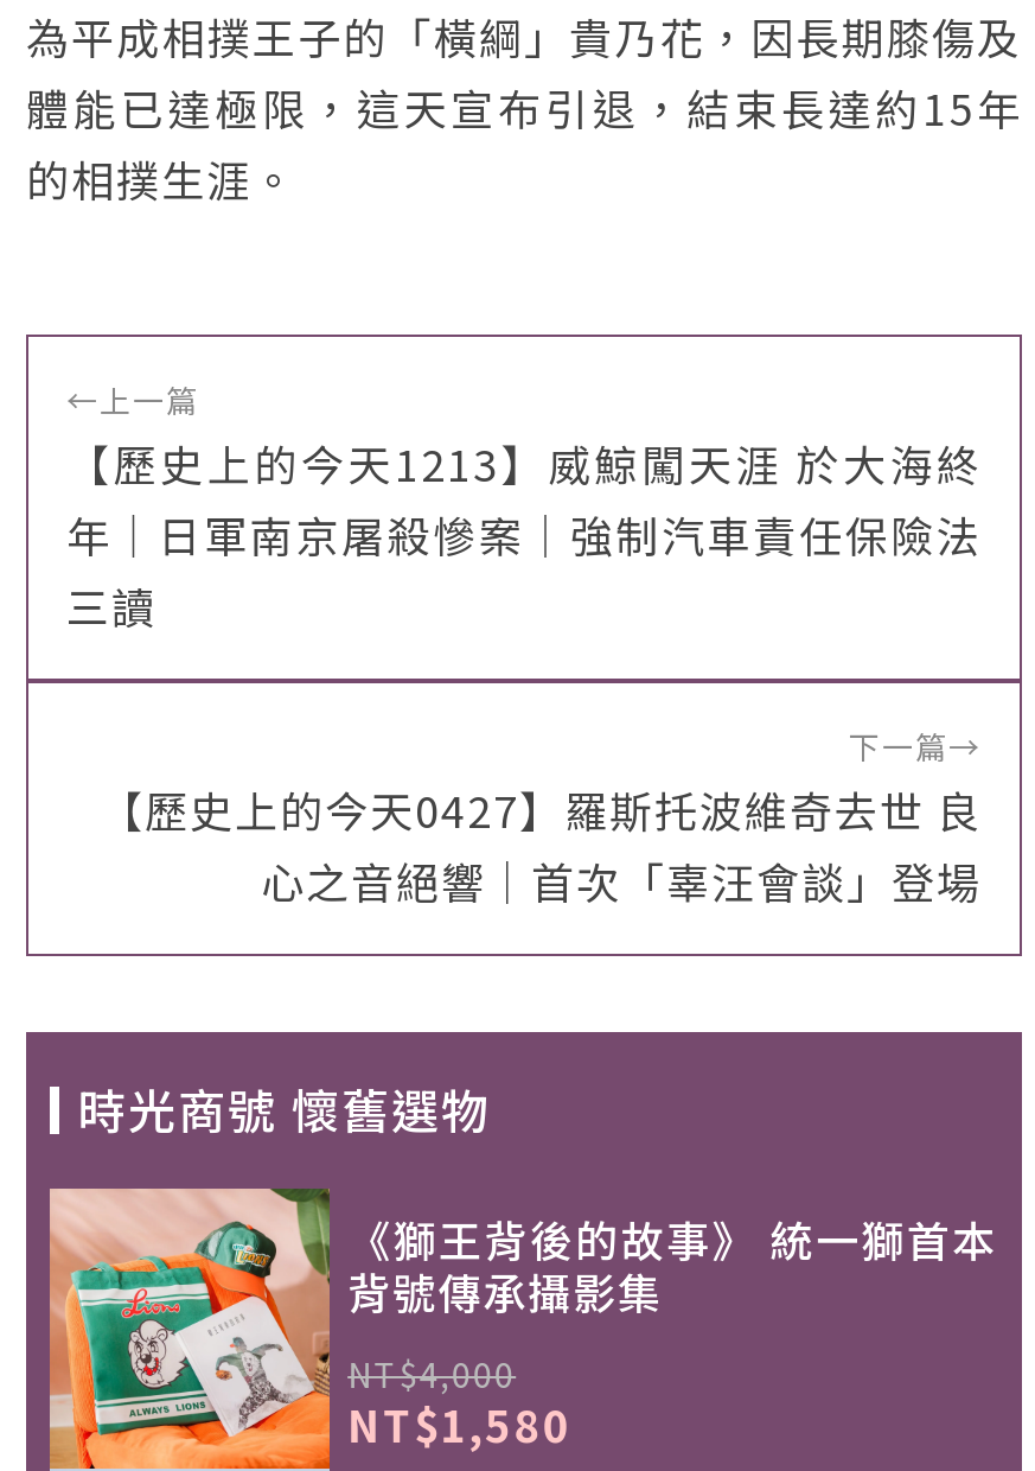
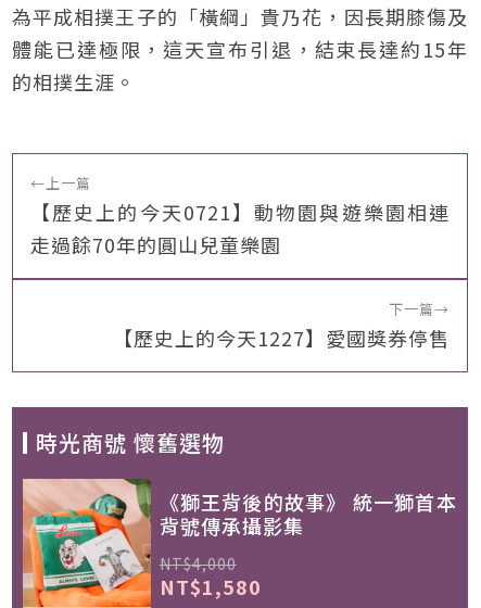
[66,432,982,636] 【歷史上的今天1213】威鯨闖天涯 於大海終 | 年｜日軍南京屠殺慘案｜強制汽車責任保險法 | 三讀 -> [30,198,450,259] 【歷史上的今天0721】動物園與遊樂園相連 | 走過餘70年的圓山兒童樂園
[100,779,982,912] 【歷史上的今天0427】羅斯托波維奇去世 良 | 心之音絕響｜首次「辜汪會談」登場 -> [113,324,450,352] 【歷史上的今天1227】愛國獎券停售

